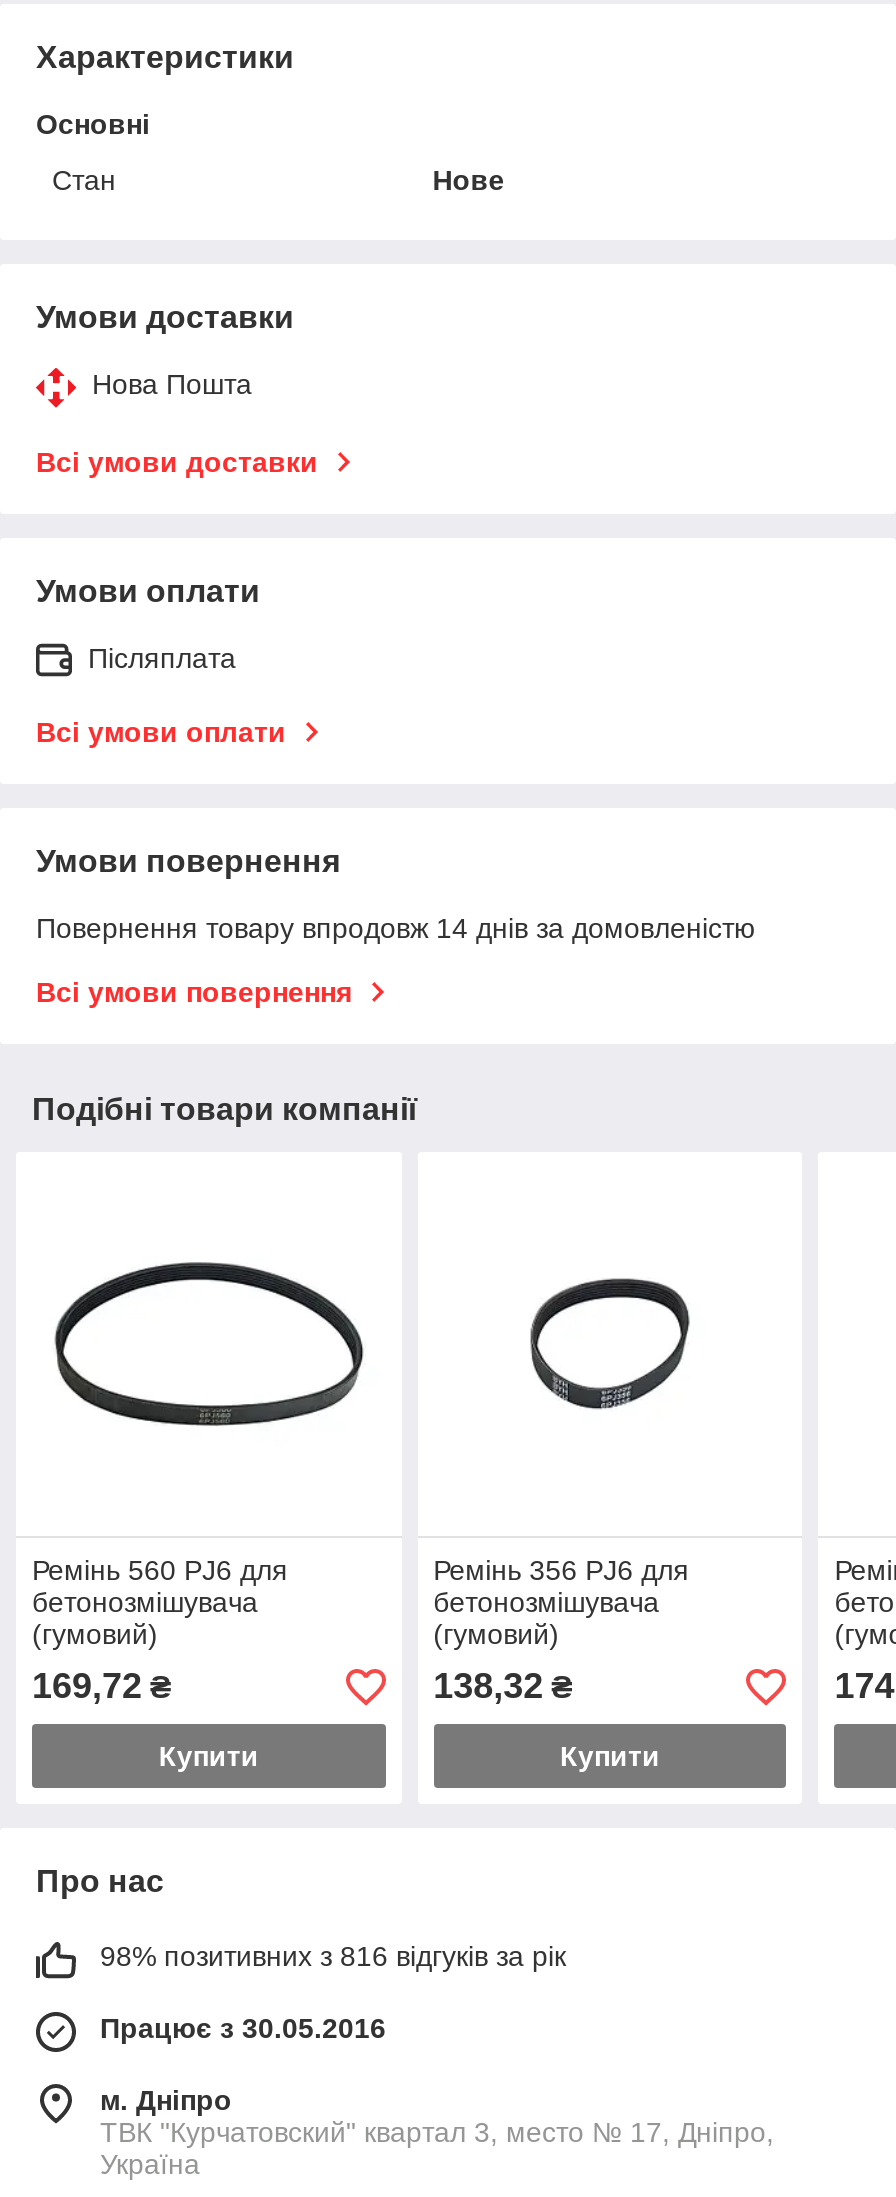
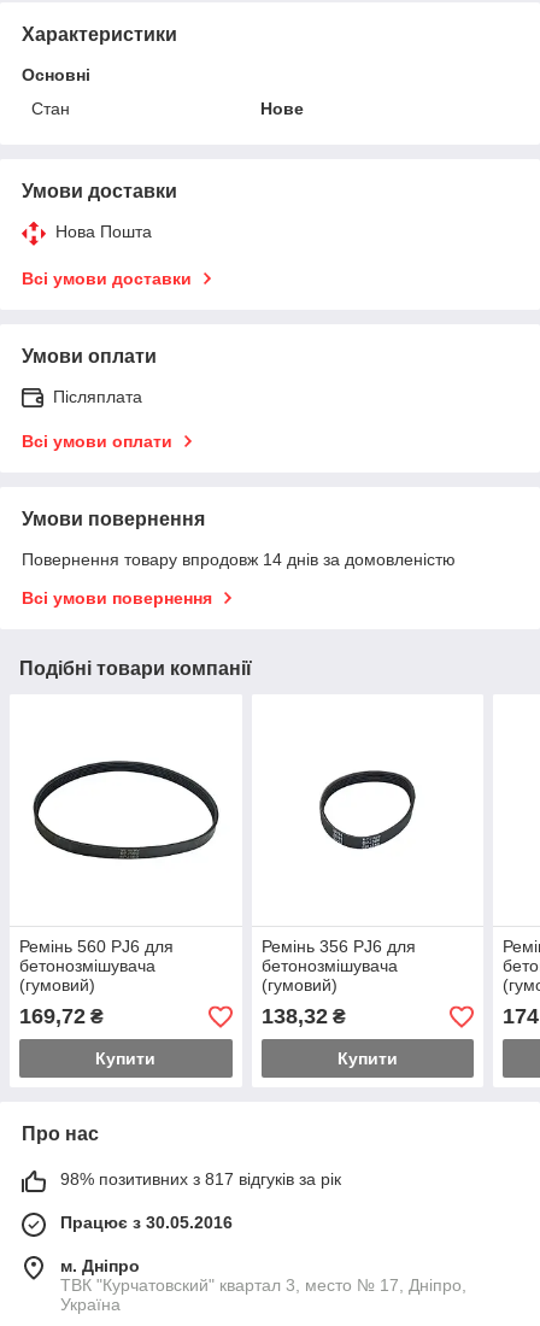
[100,1941,566,1973] 98% позитивних з 816 відгуків за рік -> [60,1170,341,1189] 98% позитивних з 817 відгуків за рік

